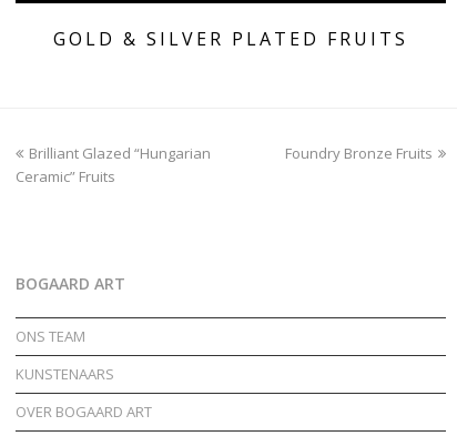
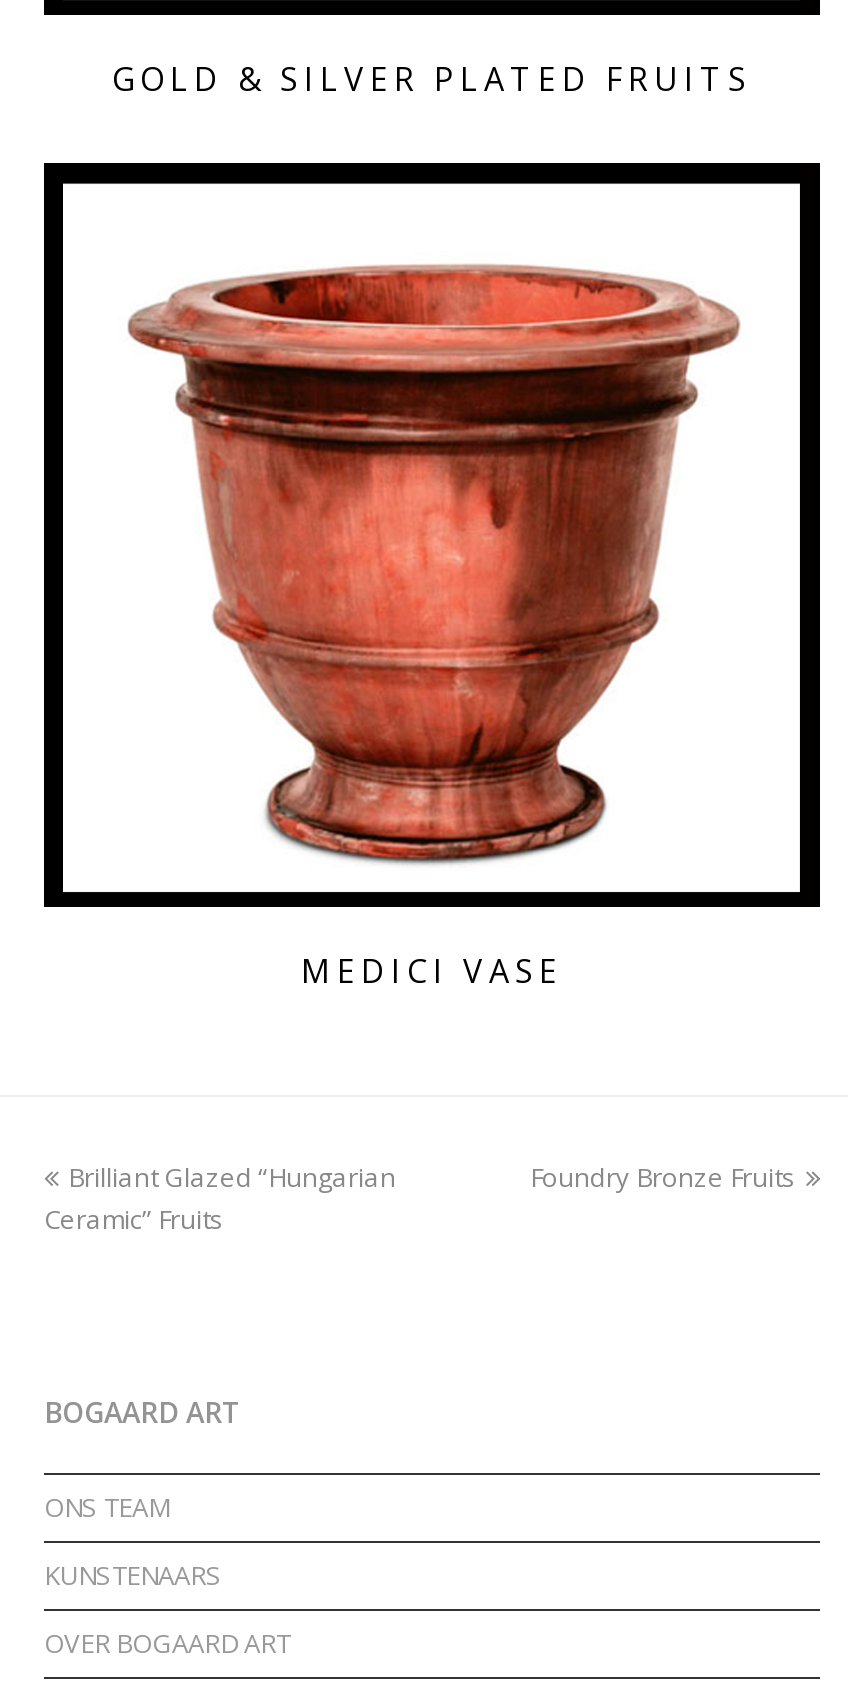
none -> [48,182,816,992] [image] | MEDICI VASE

